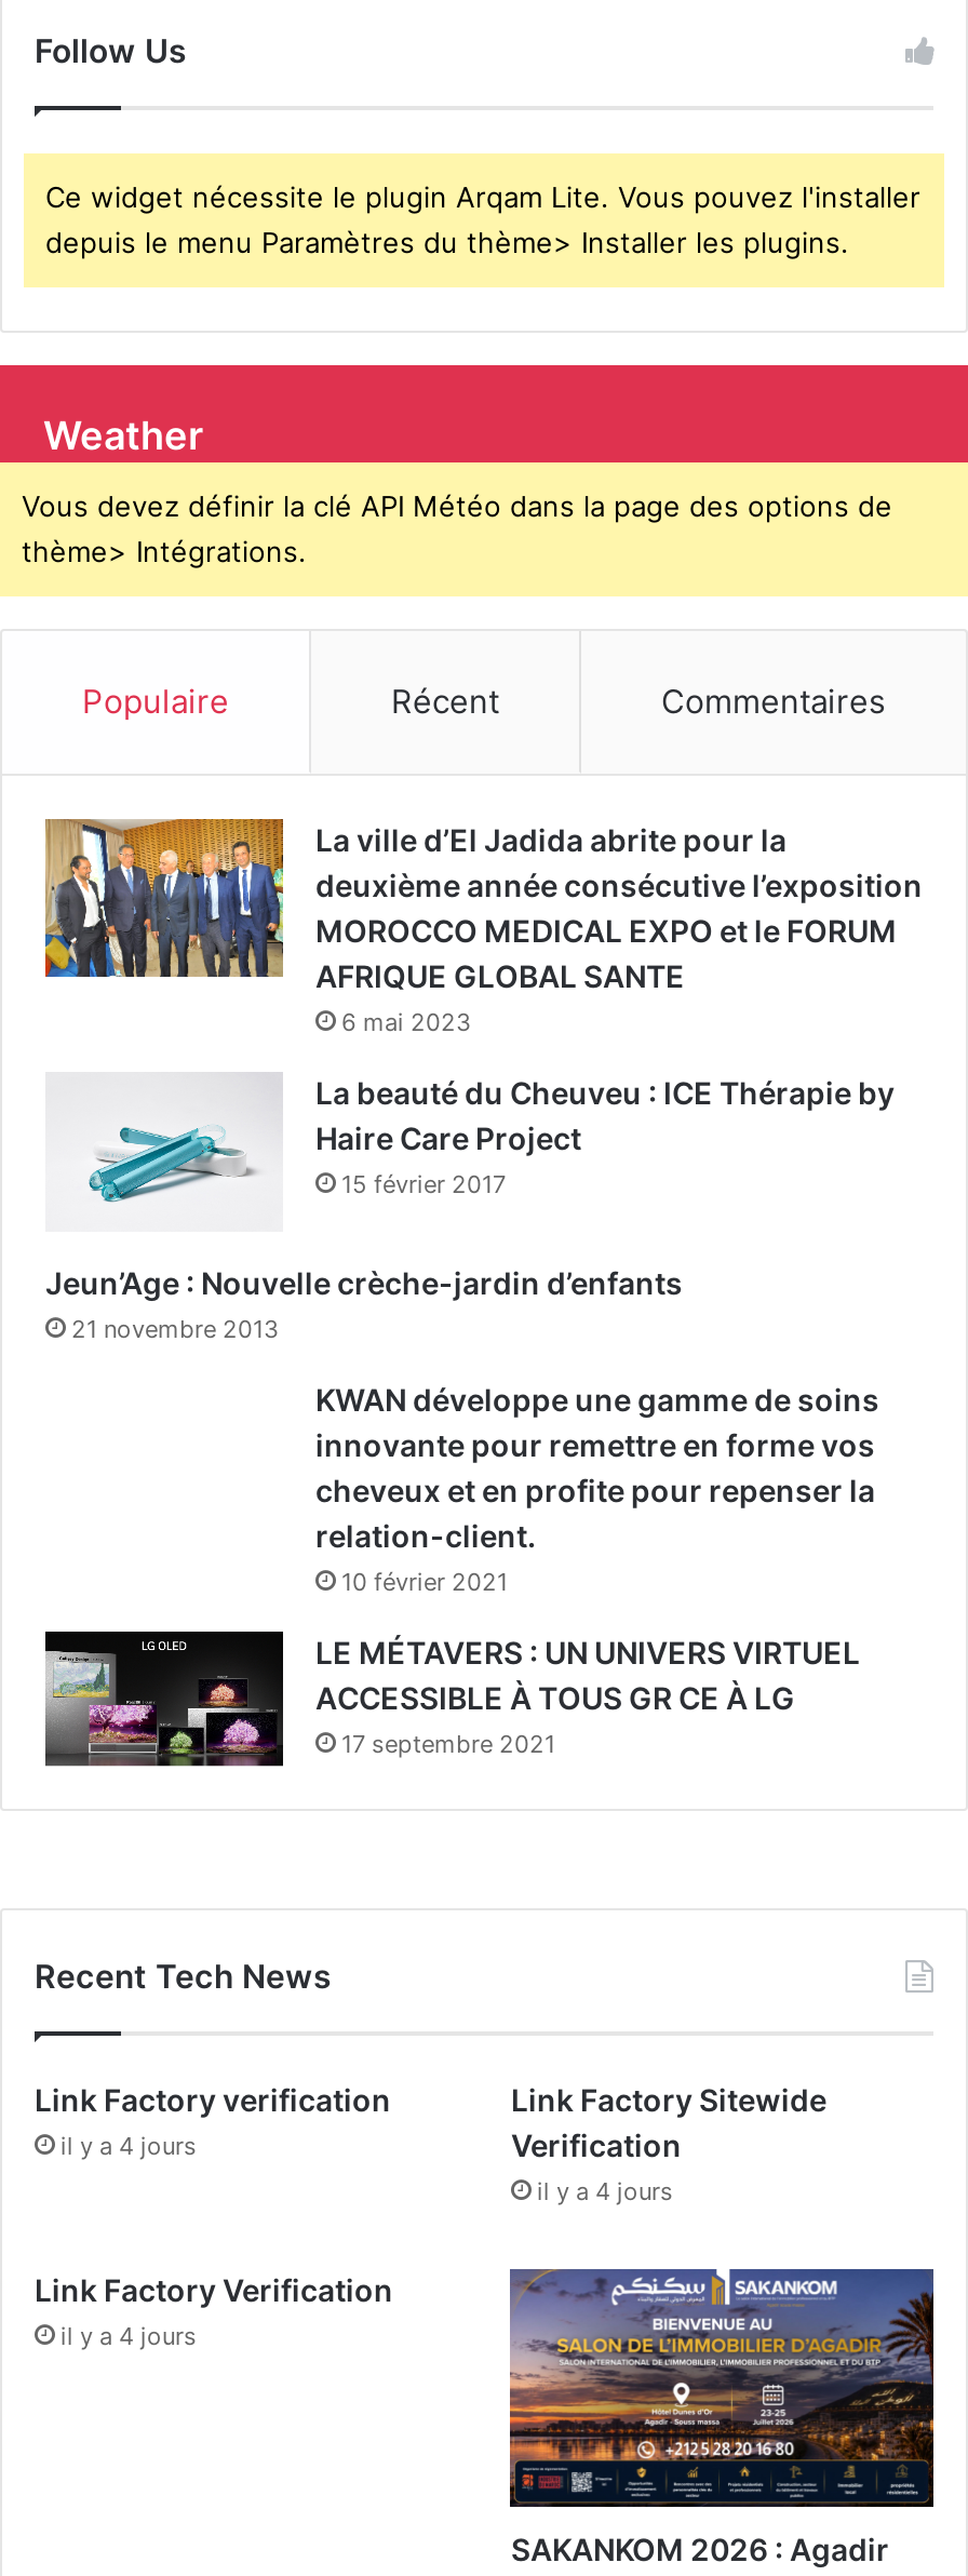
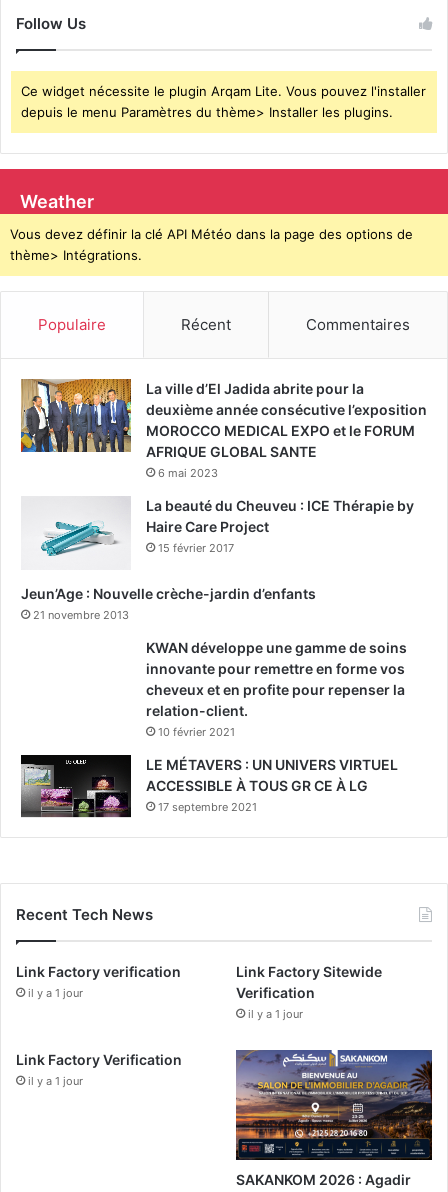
[60,2131,197,2161] il y a 4 jours -> [28,986,83,1000] il y a 1 jour
[537,2176,673,2207] il y a 4 jours -> [248,1007,303,1021] il y a 1 jour
[60,2321,197,2351] il y a 4 jours -> [28,1074,83,1088] il y a 1 jour

